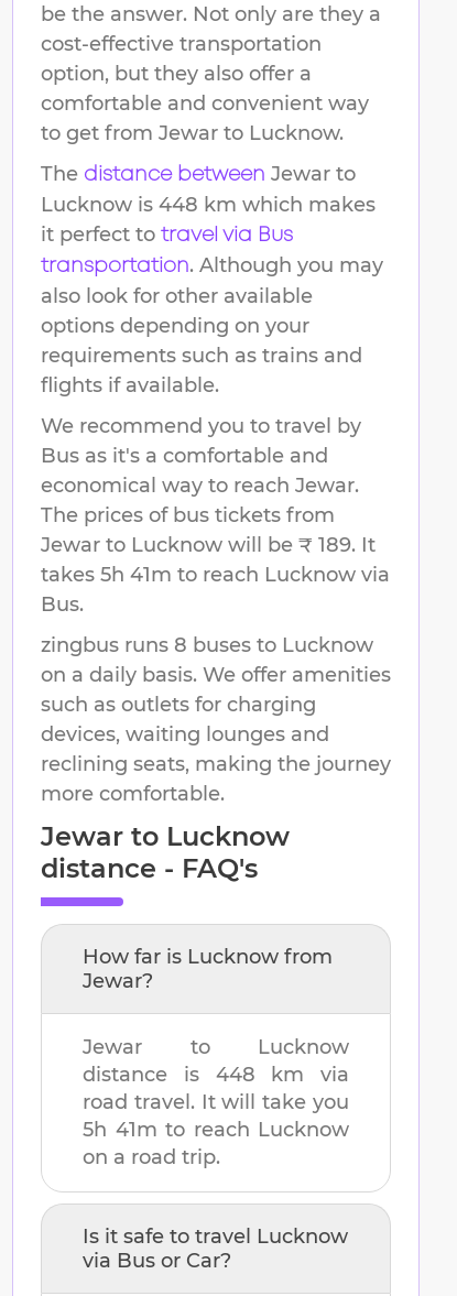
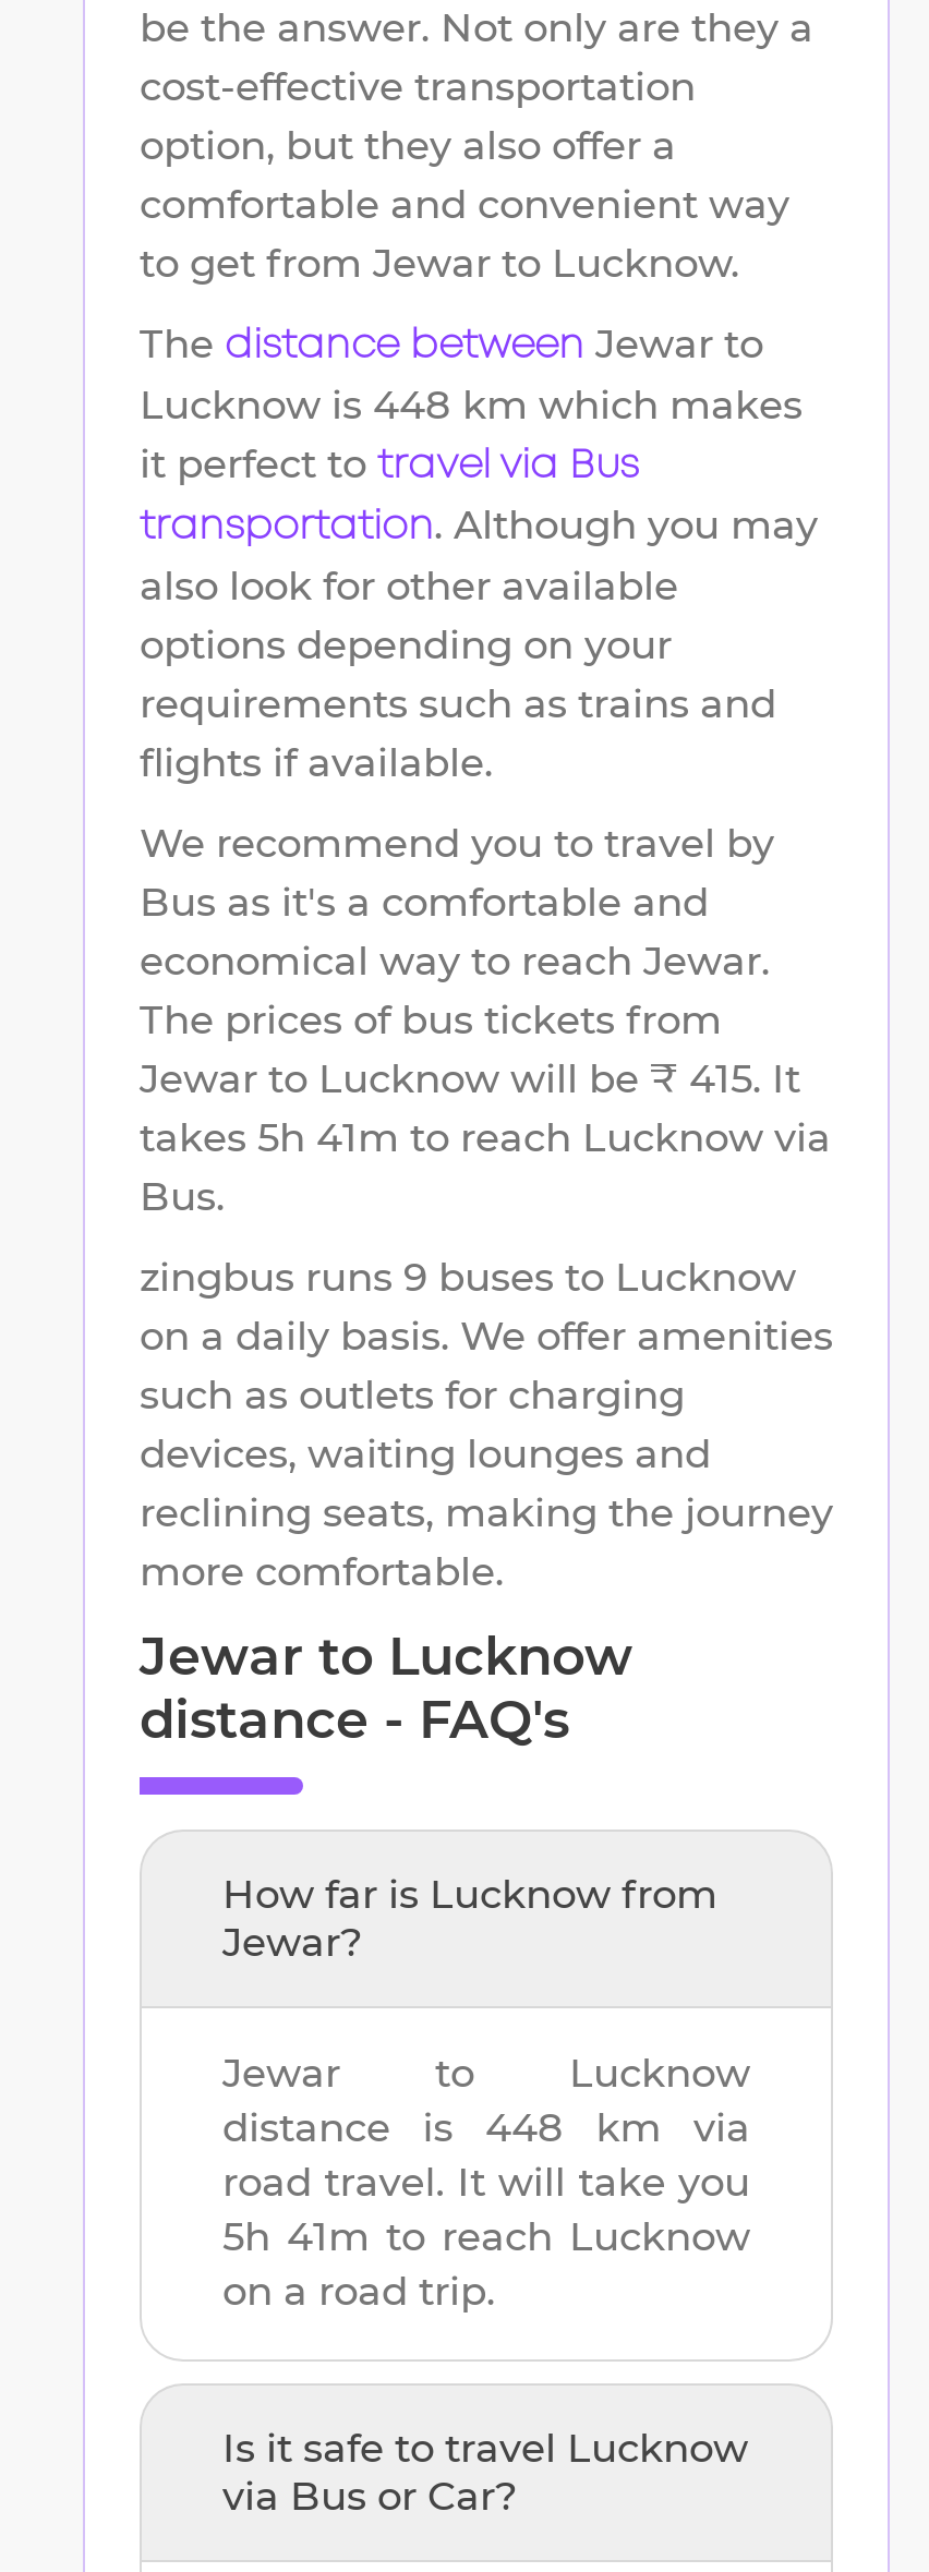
[41,533,376,558] Jewar to Lucknow will be ₹ 189. It -> [140,1056,800,1104] Jewar to Lucknow will be ₹ 415. It
[41,634,373,658] zingbus runs 8 buses to Lucknow -> [140,1255,796,1303] zingbus runs 9 buses to Lucknow

